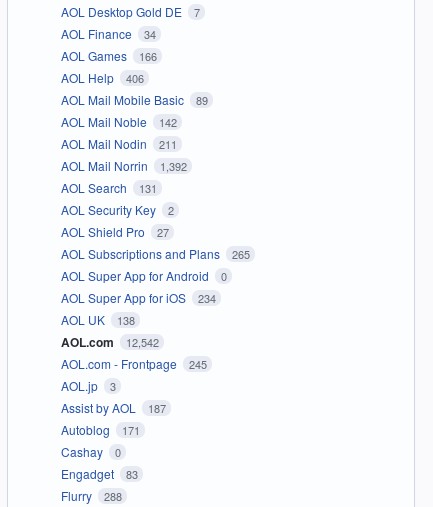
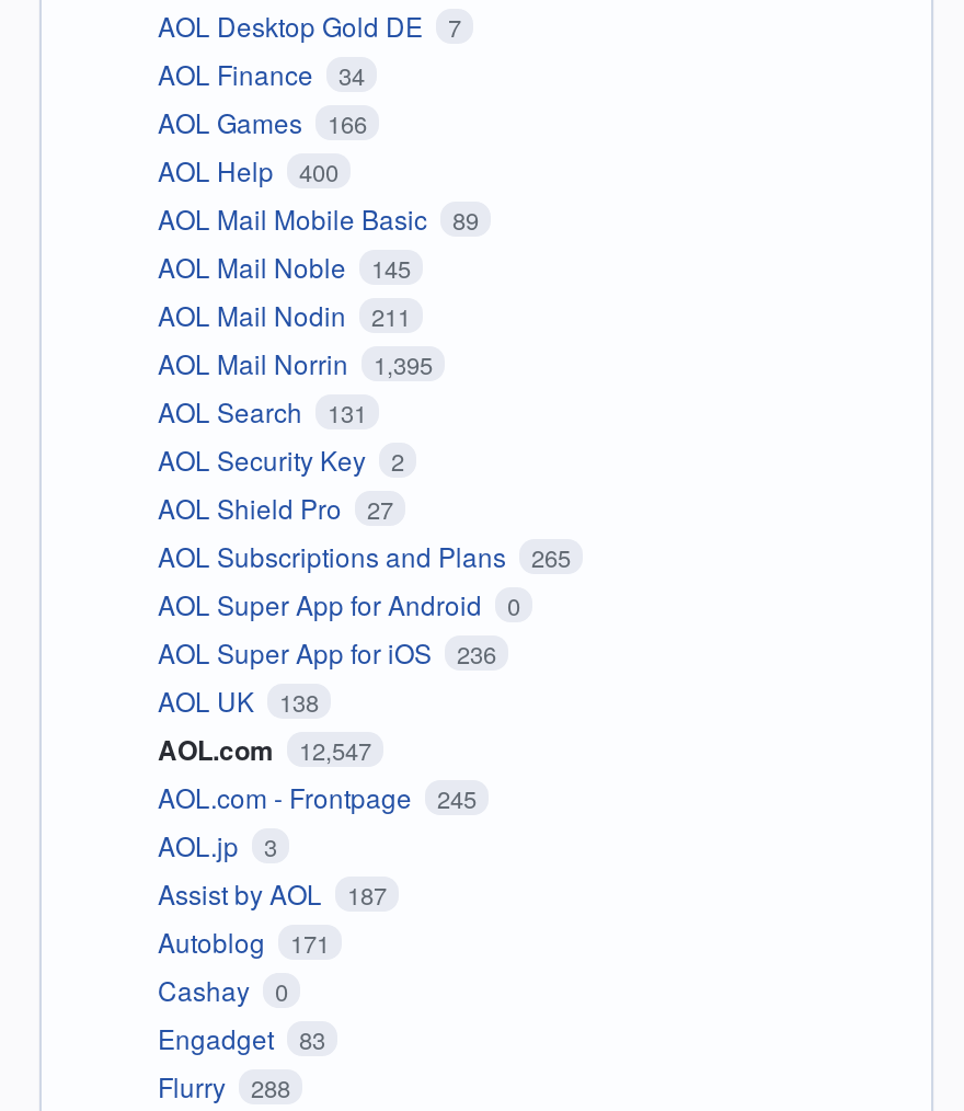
[61,69,143,86] AOL Help 406 -> [158,151,338,188] AOL Help 400
[61,113,176,130] AOL Mail Noble 142 -> [158,247,411,285] AOL Mail Noble 145
[61,157,186,174] AOL Mail Norrin 1,392 -> [158,344,433,381] AOL Mail Norrin 1,395
[61,289,215,306] AOL Super App for iOS 234 -> [158,633,496,670] AOL Super App for iOS 236
[61,333,158,351] AOL.com 12,542 -> [158,729,371,769] AOL.com 12,547

